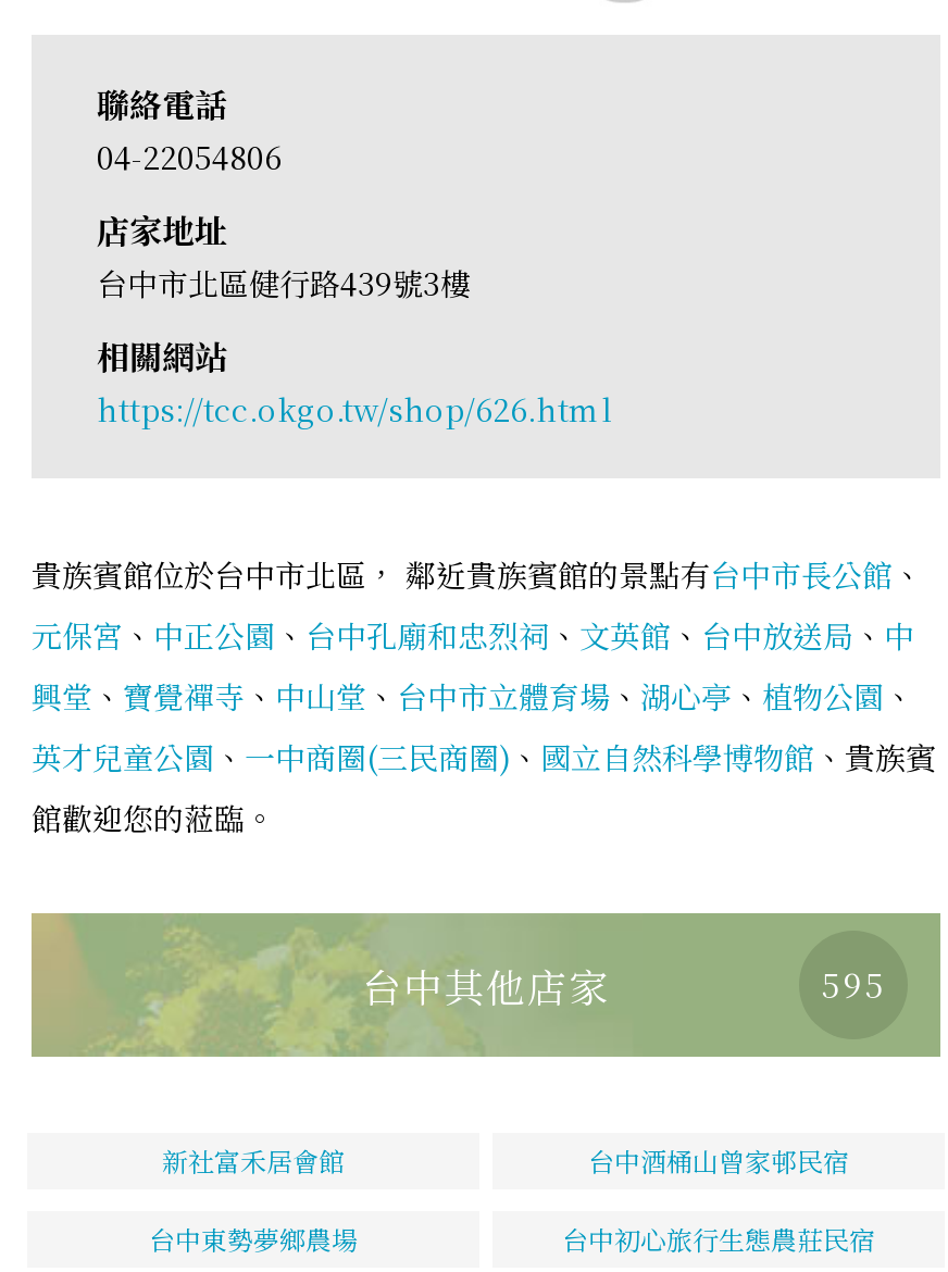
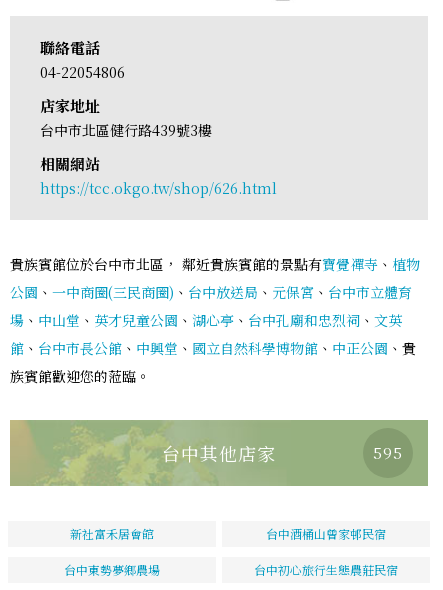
[32,553,936,840] 貴族賓館位於台中市北區， 鄰近貴族賓館的景點有台中市長公館、 | 元保宮、中正公園、台中孔廟和忠烈祠、文英館、台中放送局、中 | 興堂、寶覺禪寺、中山堂、台中市立體育場、湖心亭、植物公園、 | 英才兒童公園、一中商圈(三民商圈)、國立自然科學博物館、貴族賓 | 館歡迎您的蒞臨。 -> [10,254,420,386] 貴族賓館位於台中市北區， 鄰近貴族賓館的景點有寶覺禪寺、植物 | 公園、一中商圈(三民商圈)、台中放送局、元保宮、台中市立體育 | 場、中山堂、英才兒童公園、湖心亭、台中孔廟和忠烈祠、文英 | 館、台中市長公館、中興堂、國立自然科學博物館、中正公園、貴 | 族賓館歡迎您的蒞臨。

